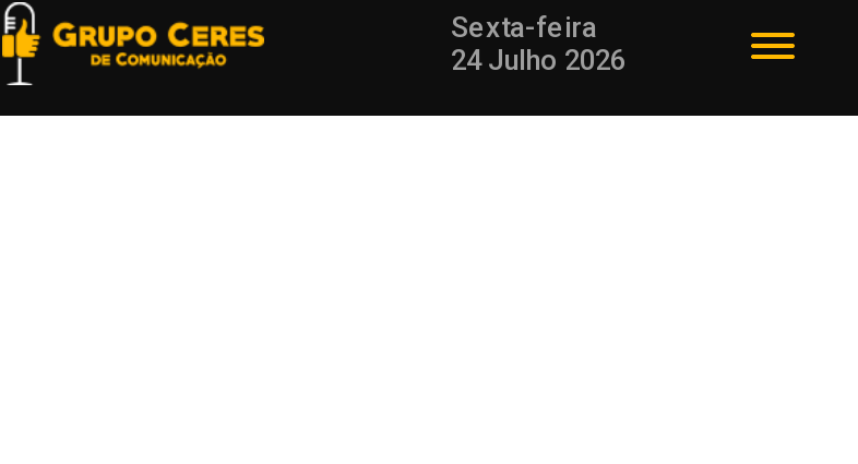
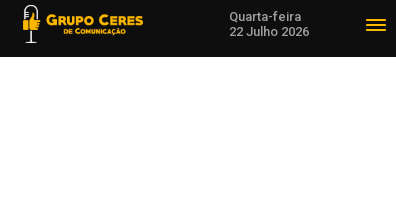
[451,11,625,76] Sexta-feira | 24 Julho 2026 -> [228,9,308,39] Quarta-feira | 22 Julho 2026

